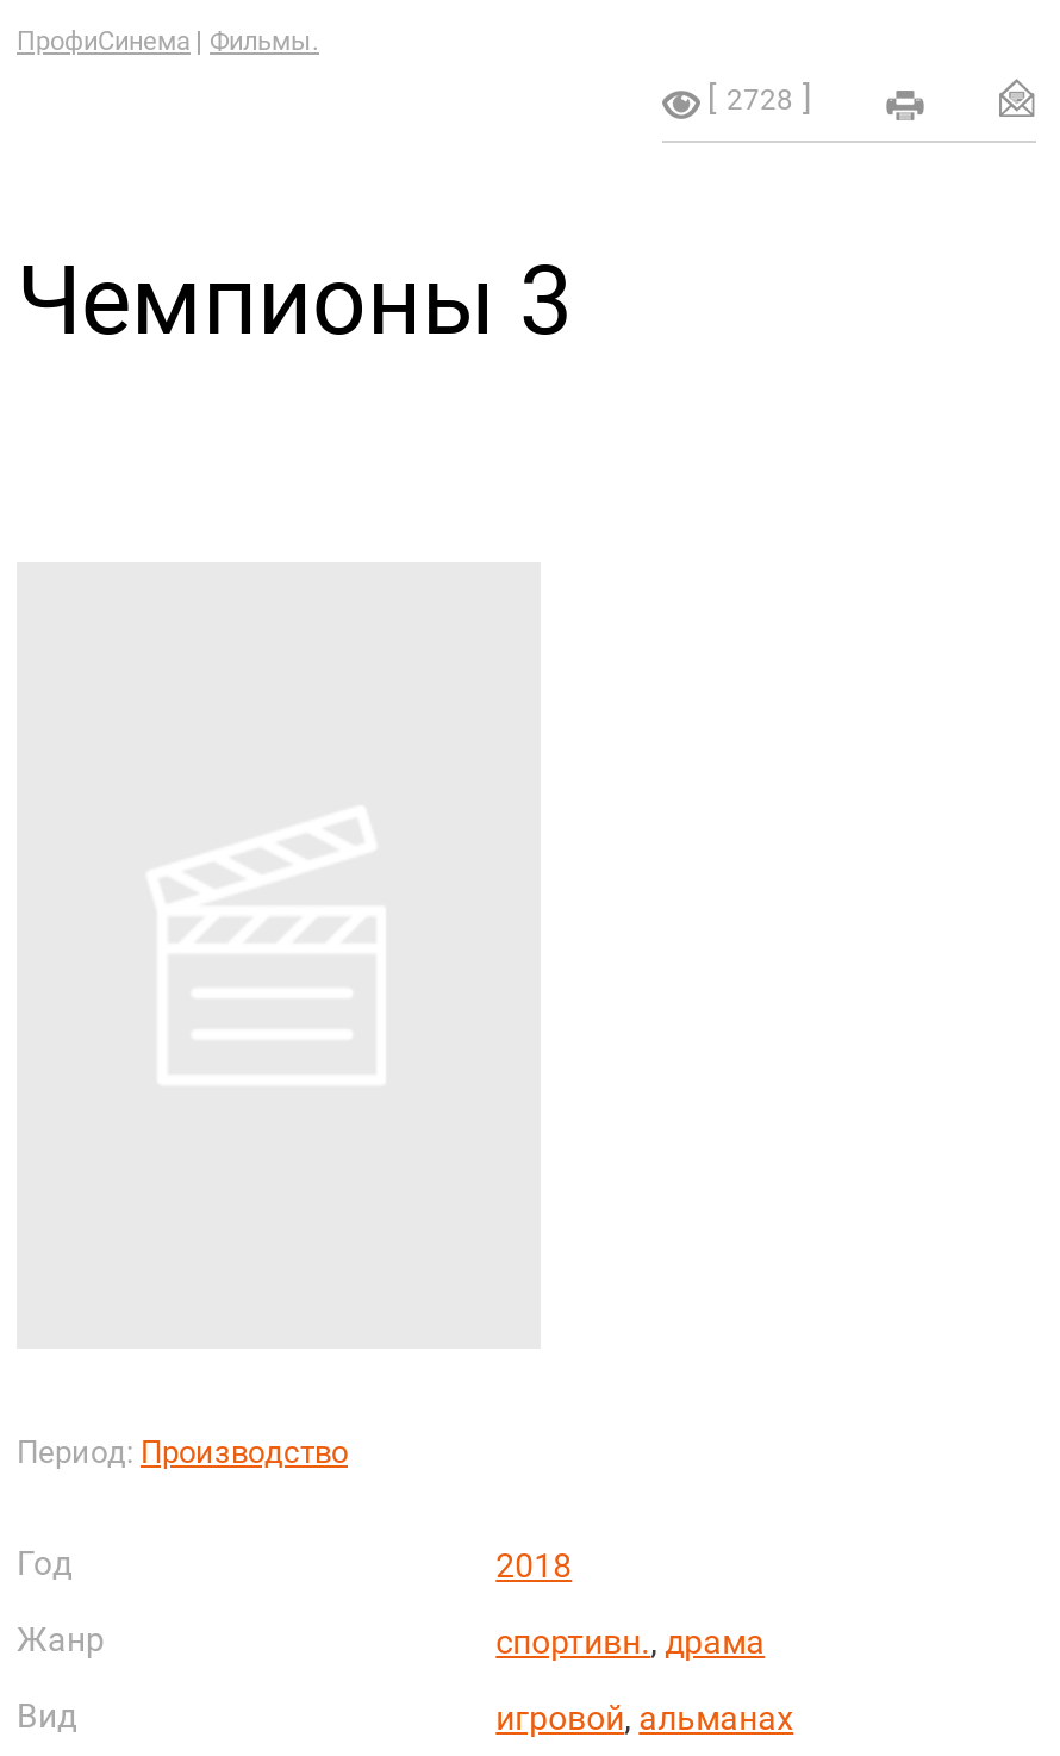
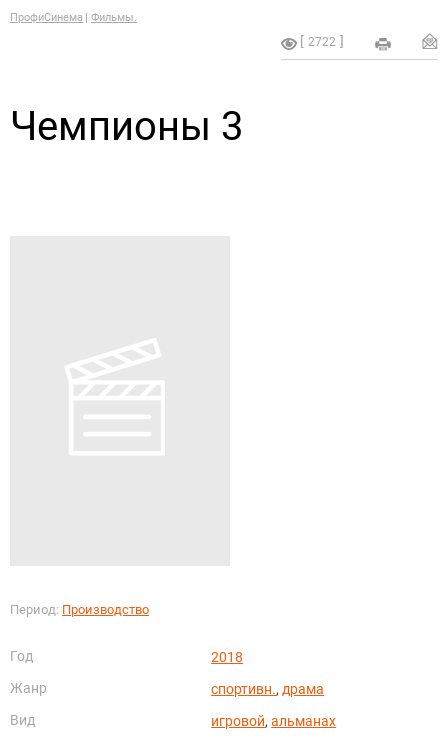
[727,83,793,117] 2728 -> [308,35,336,49] 2722

